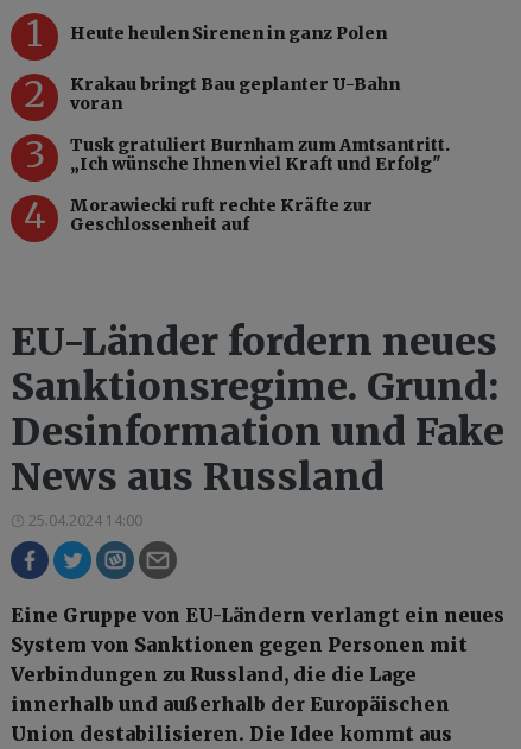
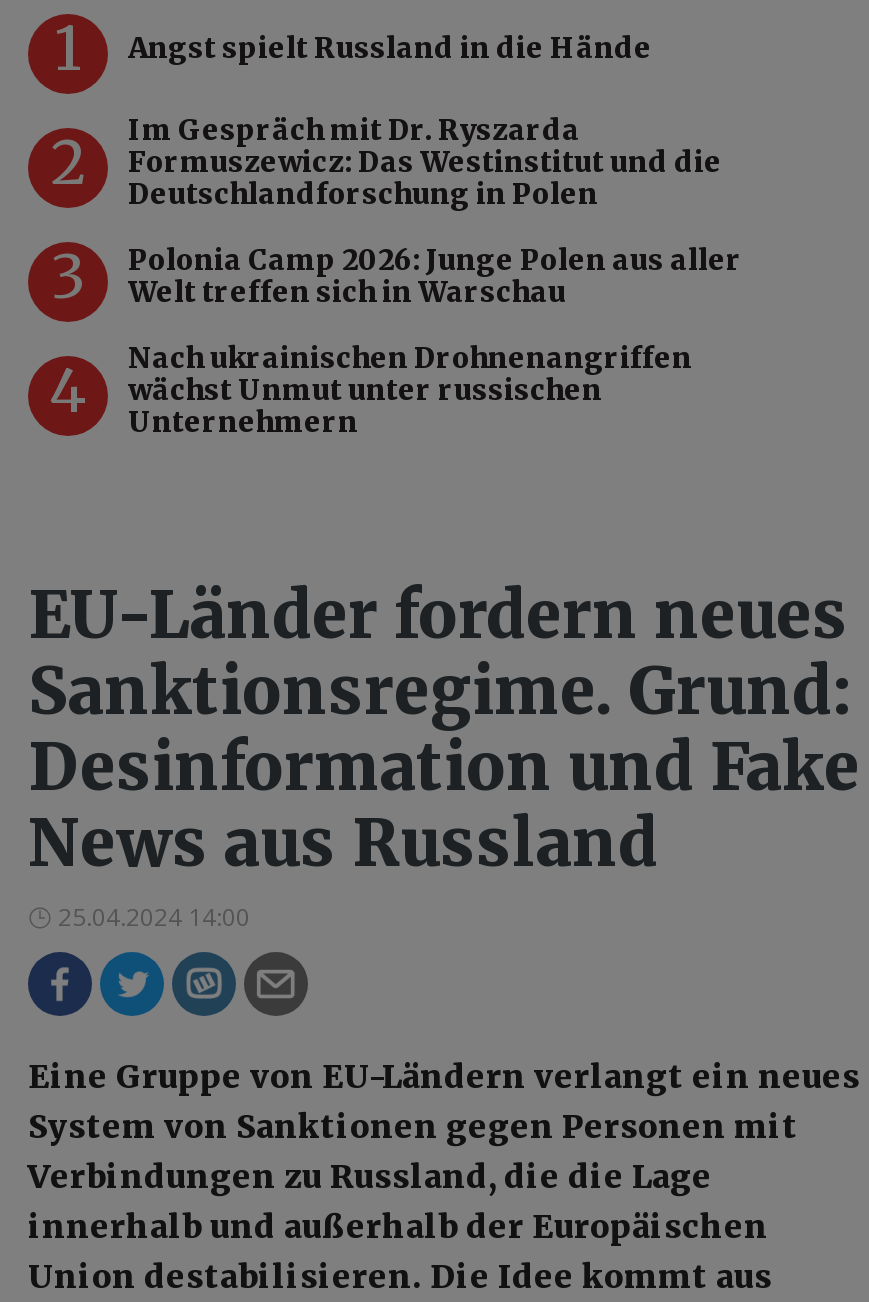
[70,23,387,44] Heute heulen Sirenen in ganz Polen -> [128,31,652,67] Angst spielt Russland in die Hände
[70,74,400,114] Krakau bringt Bau geplanter U-Bahn | voran -> [128,113,722,213] Im Gespräch mit Dr. Ryszarda | Formuszewicz: Das Westinstitut und die | Deutschlandforschung in Polen
[70,134,450,175] Tusk gratuliert Burnham zum Amtsantritt. | „Ich wünsche Ihnen viel Kraft und Erfolg" -> [128,243,742,311] Polonia Camp 2026: Junge Polen aus aller | Welt treffen sich in Warschau
[70,195,373,235] Morawiecki ruft rechte Kräfte zur | Geschlossenheit auf -> [128,341,692,441] Nach ukrainischen Drohnenangriffen | wächst Unmut unter russischen | Unternehmern

